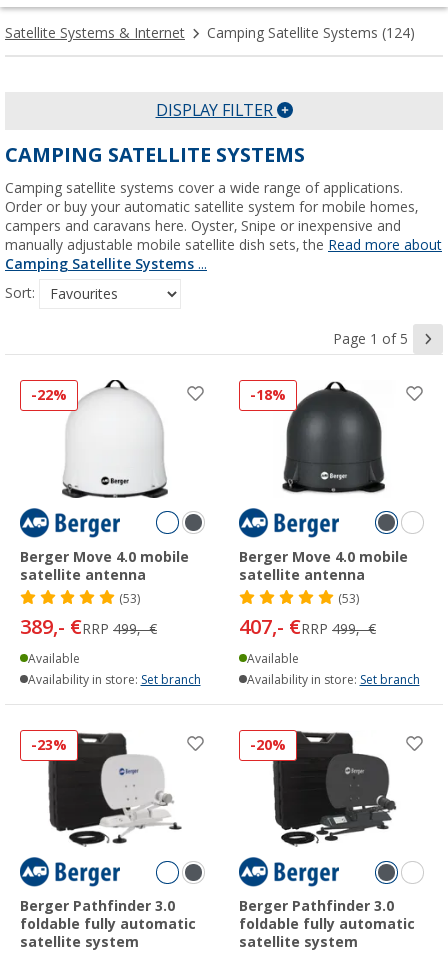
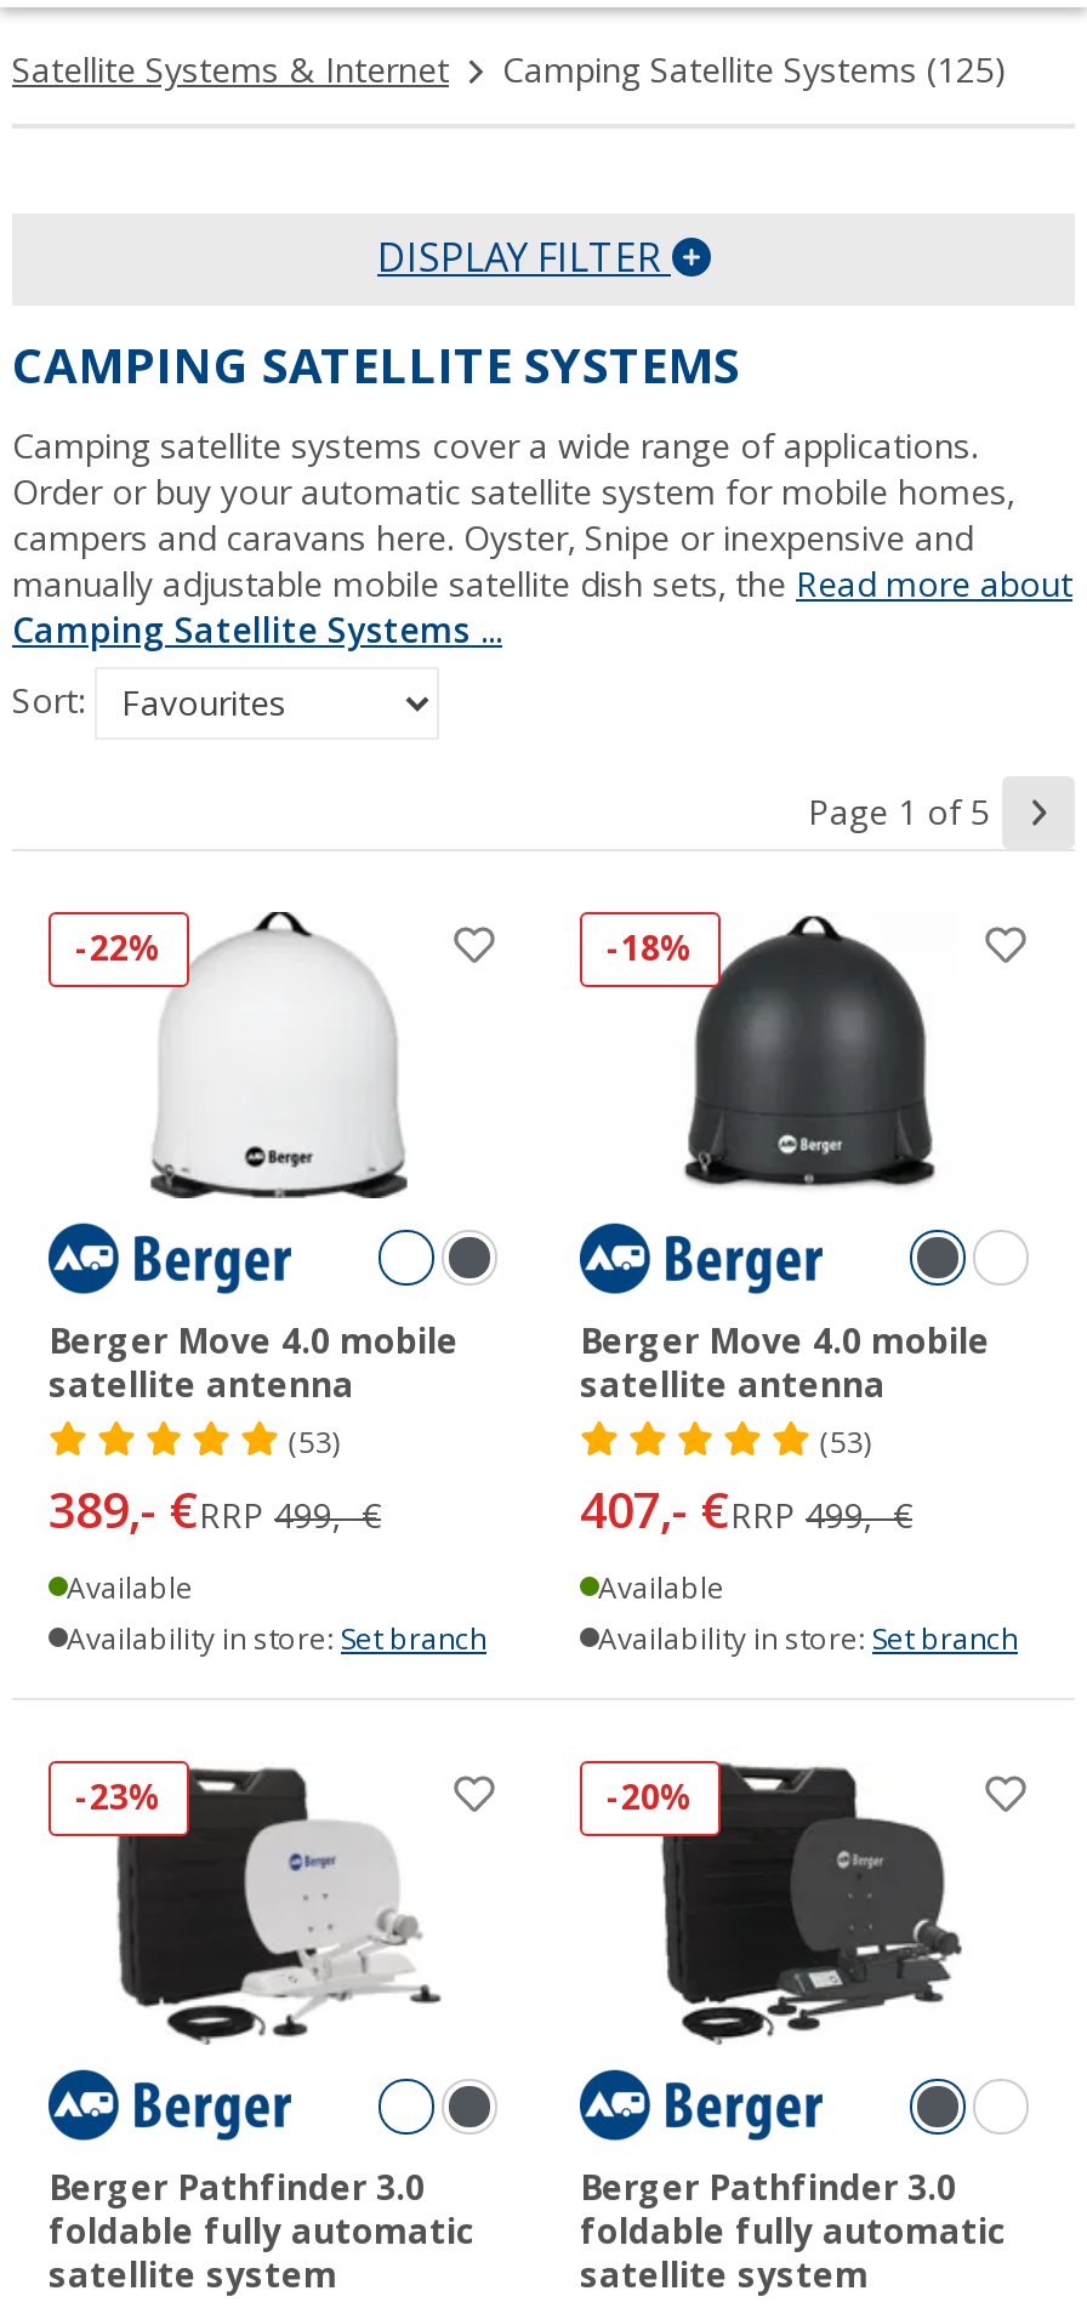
[207,25,415,41] Camping Satellite Systems (124) -> [502,51,1007,90] Camping Satellite Systems (125)

